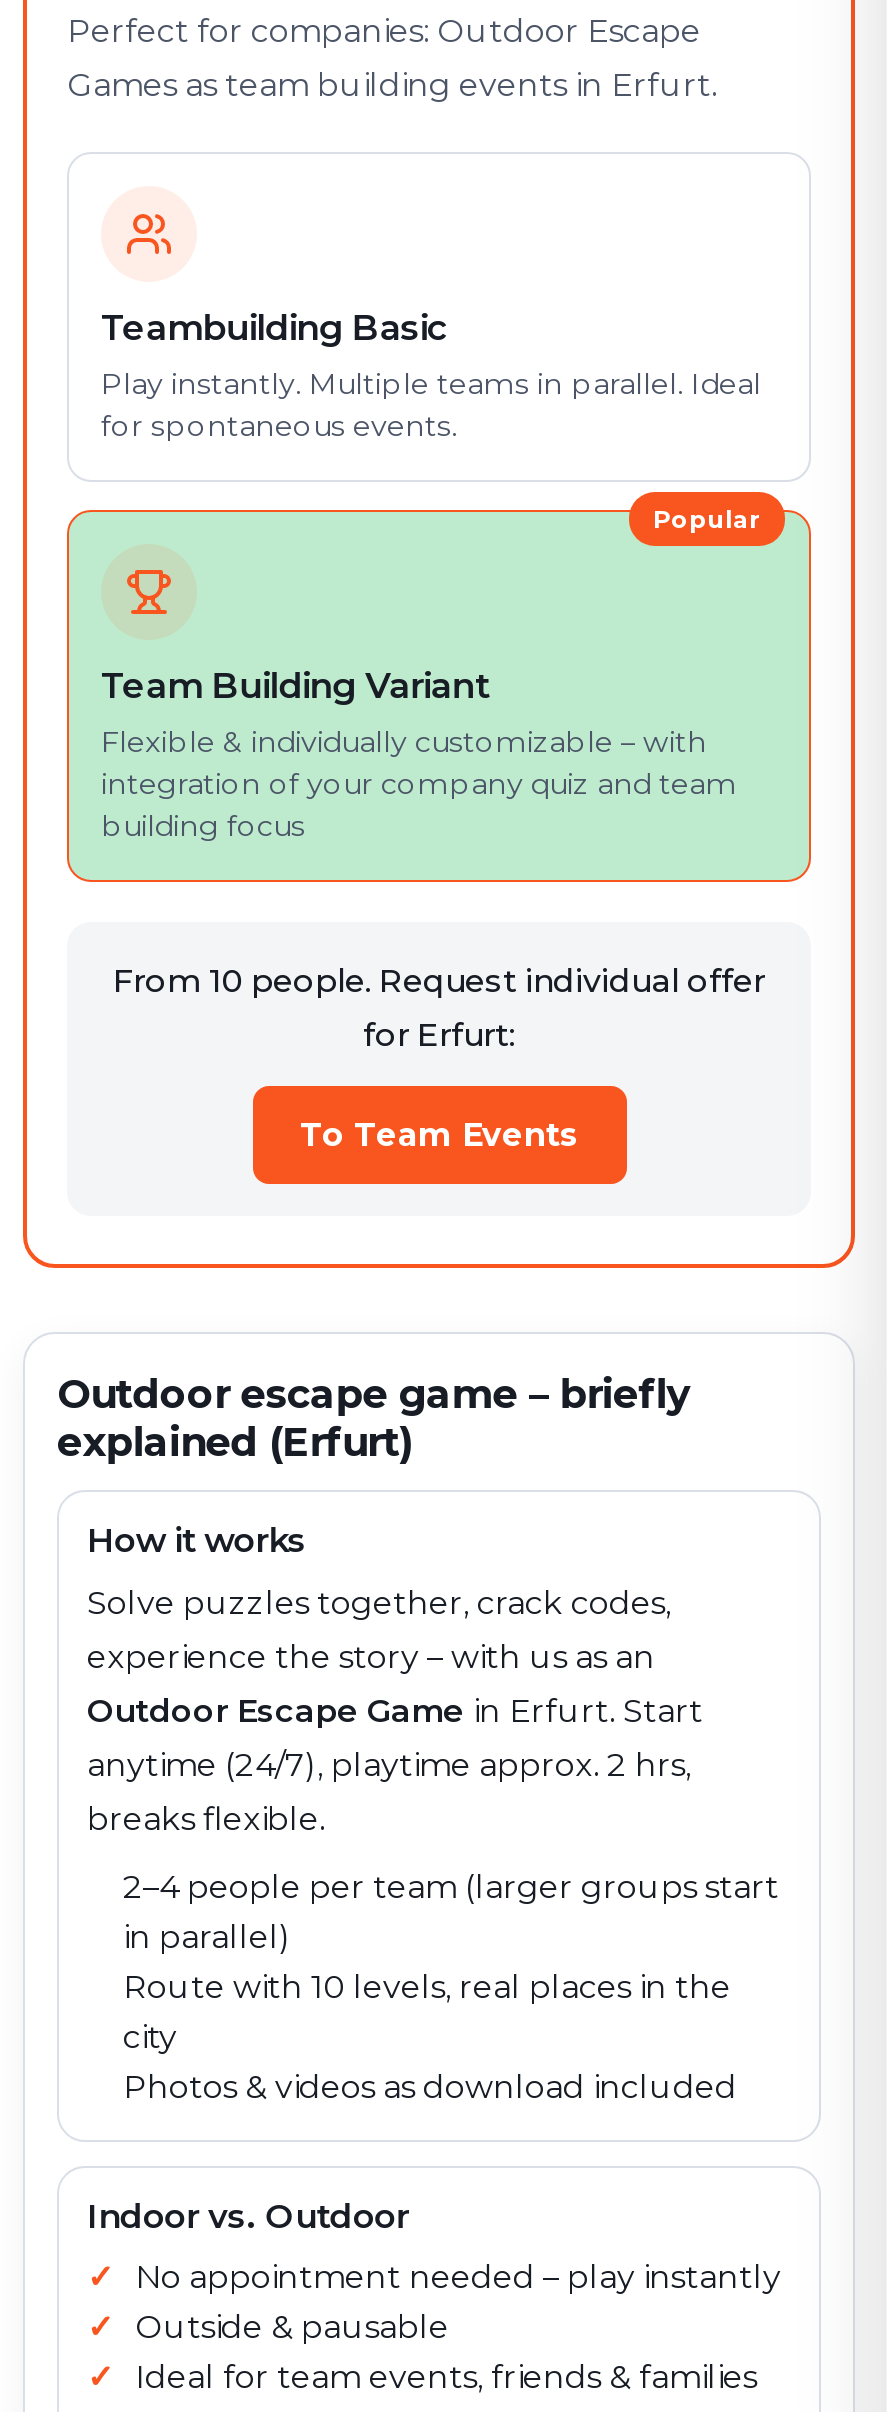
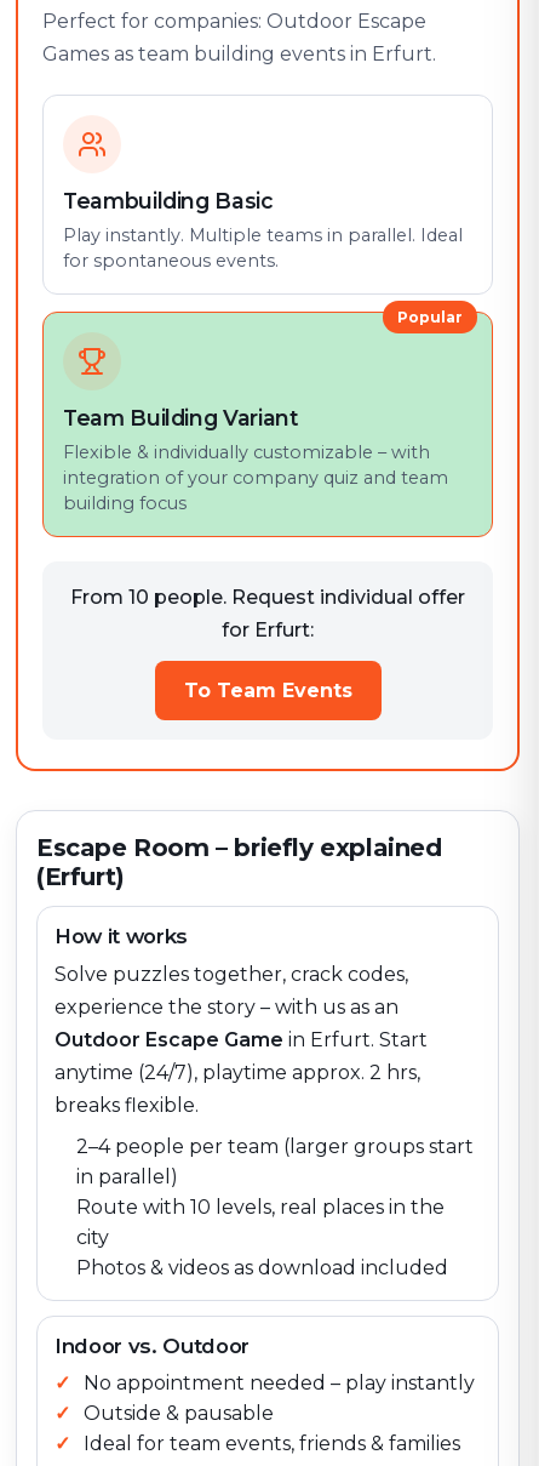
[57,1370,690,1466] Outdoor escape game – briefly | explained (Erfurt) -> [36,833,442,891] Escape Room – briefly explained | (Erfurt)

